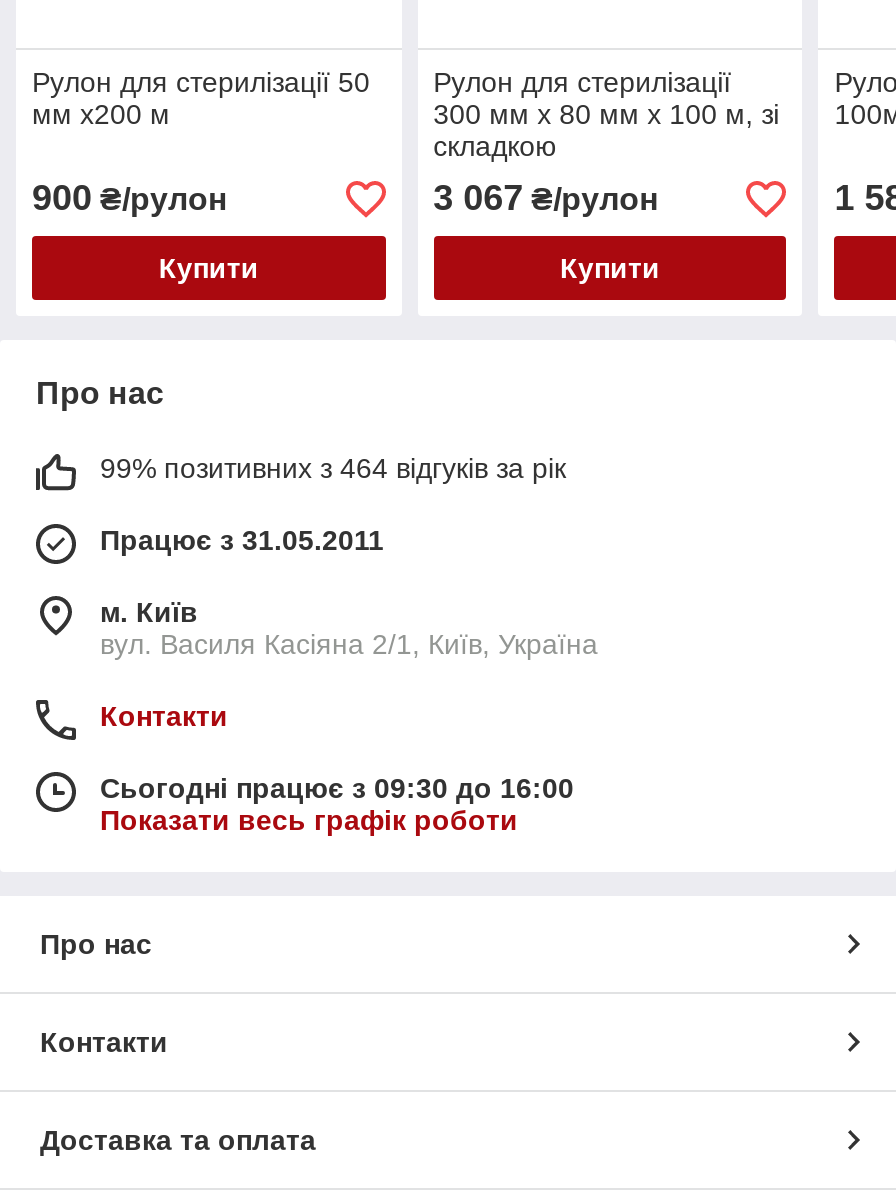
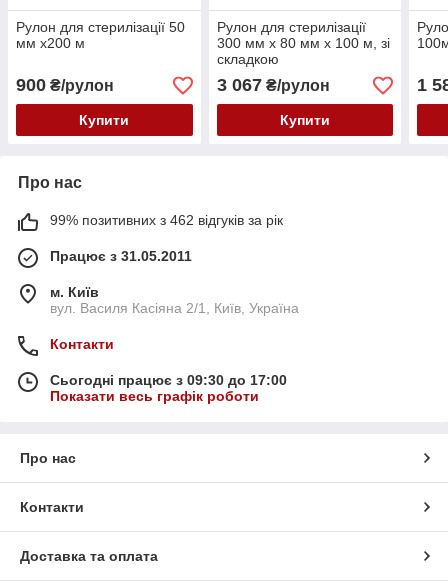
[100,453,566,485] 99% позитивних з 464 відгуків за рік -> [50,212,283,228] 99% позитивних з 462 відгуків за рік
[100,773,574,805] Сьогодні працює з 09:30 до 16:00 -> [50,372,287,388] Сьогодні працює з 09:30 до 17:00

